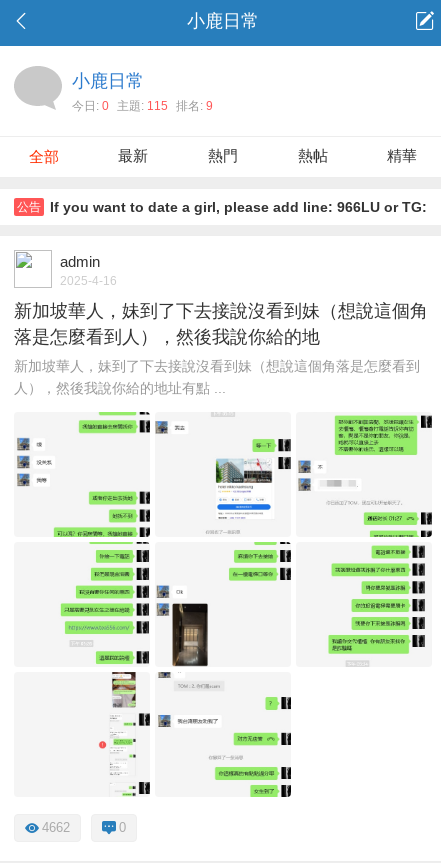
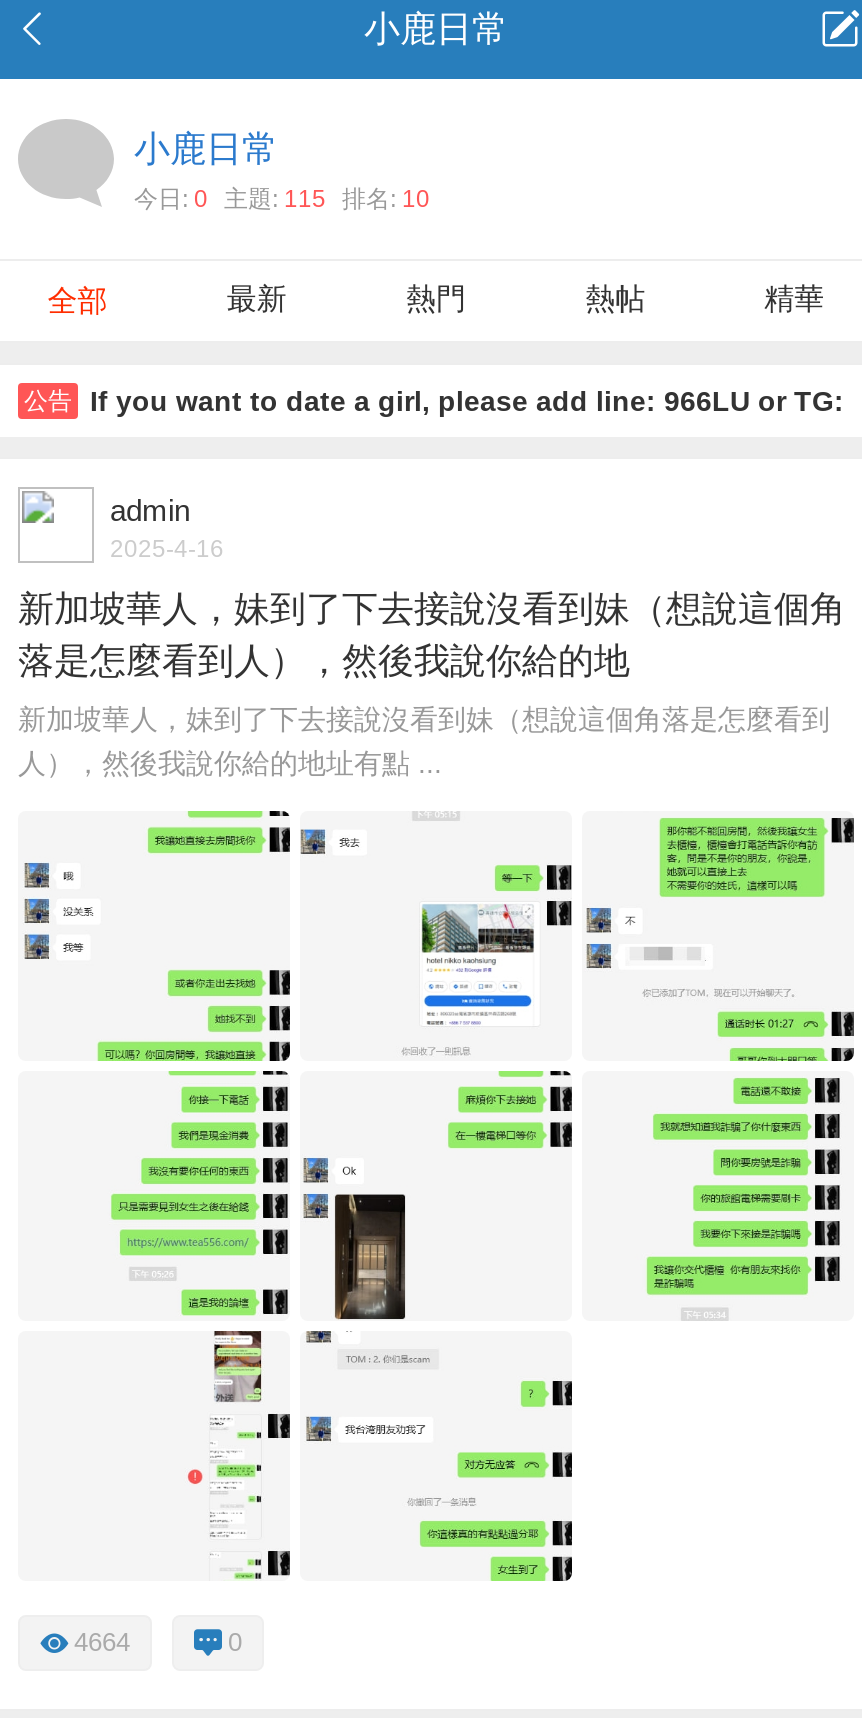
[72,99,213,113] 今日: 0 主題: 115 排名: 9 -> [134,185,430,213] 今日: 0 主題: 115 排名: 10
[42,820,70,835] 4662 -> [74,1627,130,1657] 4664

